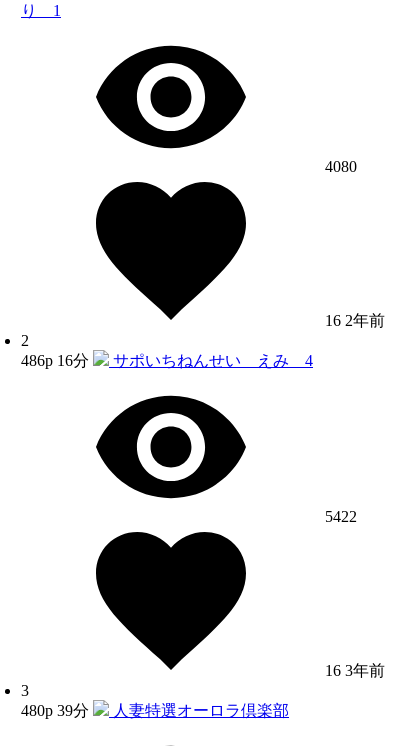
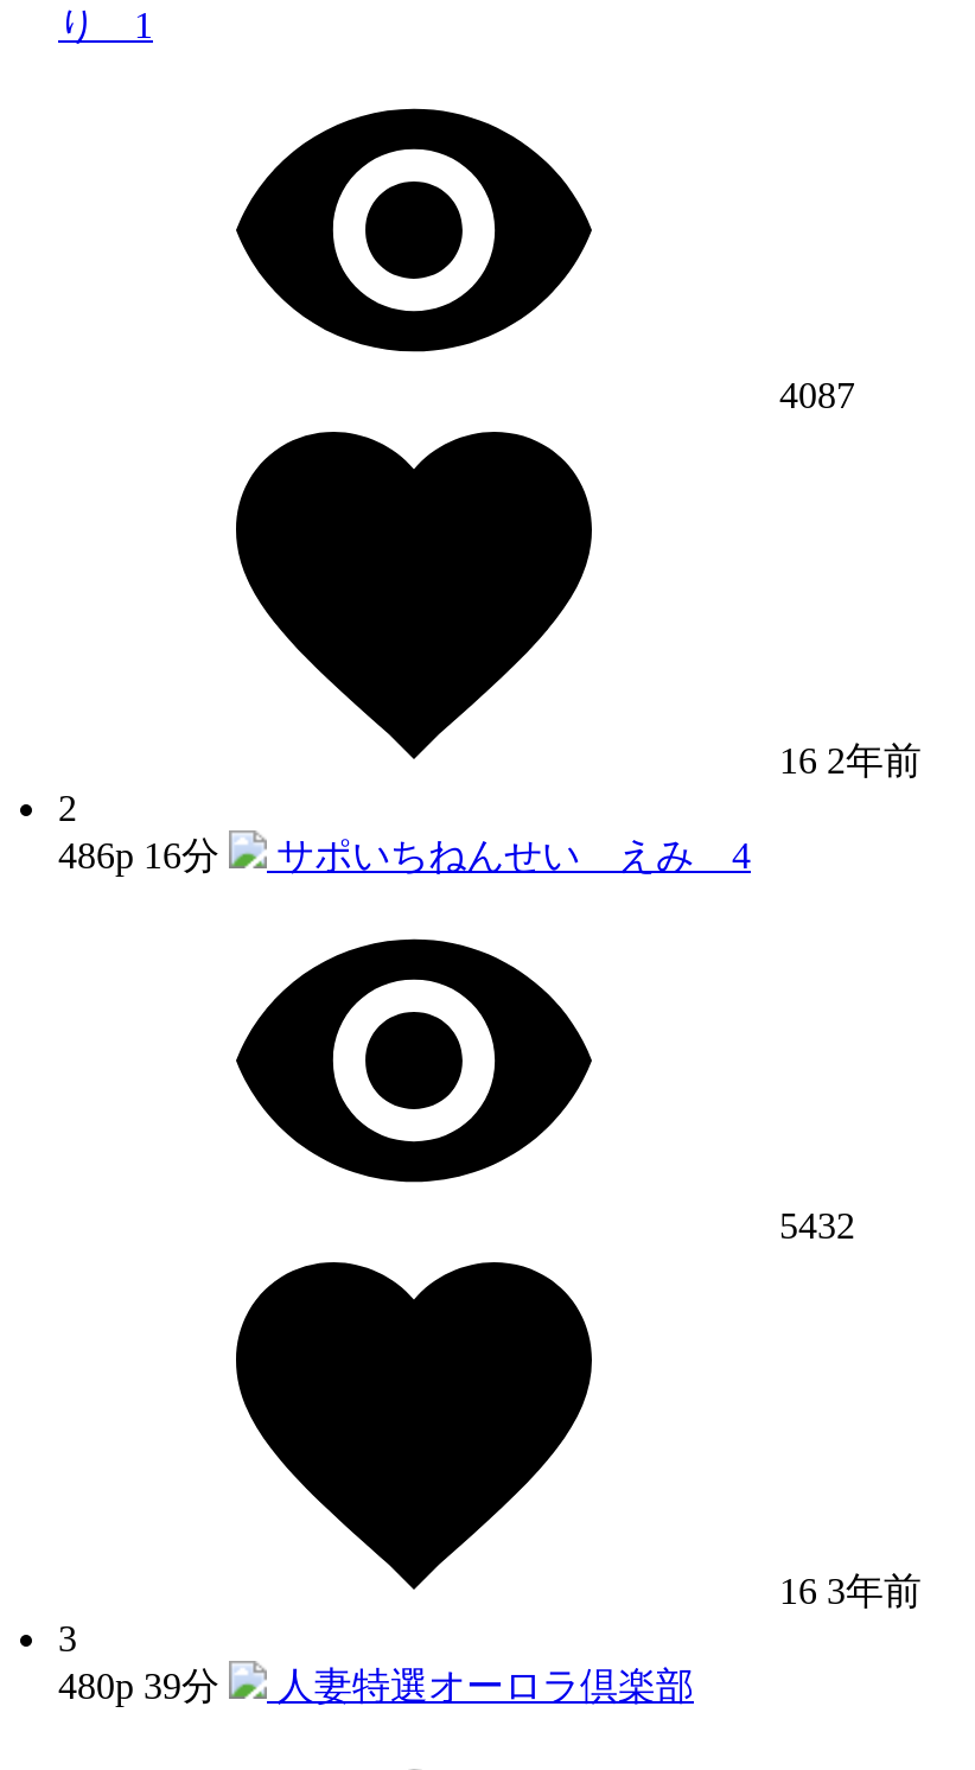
[321,158,357,175] 4080 -> [770,375,855,415] 4087
[321,508,357,525] 5422 -> [770,1206,855,1246] 5432

